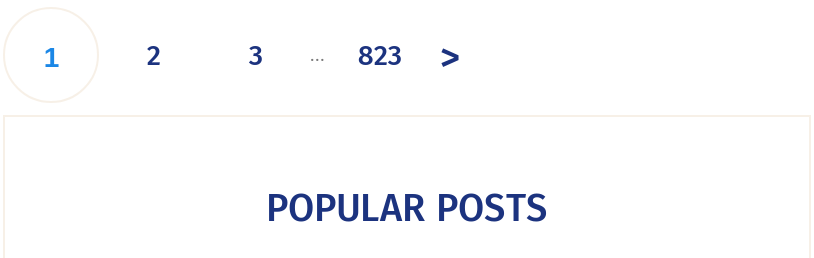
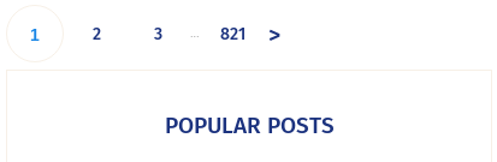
[358,39,402,73] 823 -> [220,24,245,44] 821

